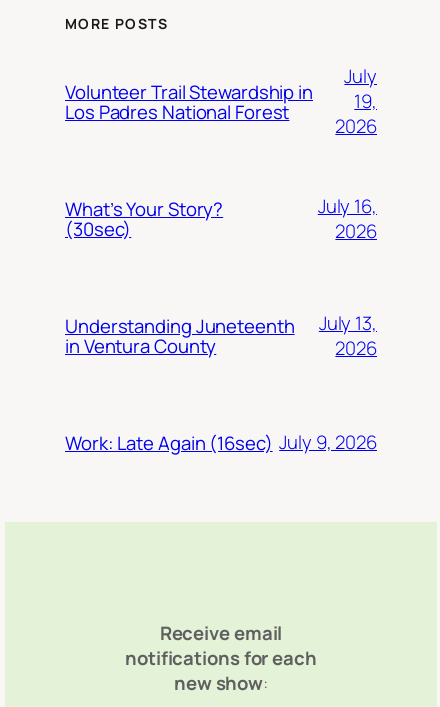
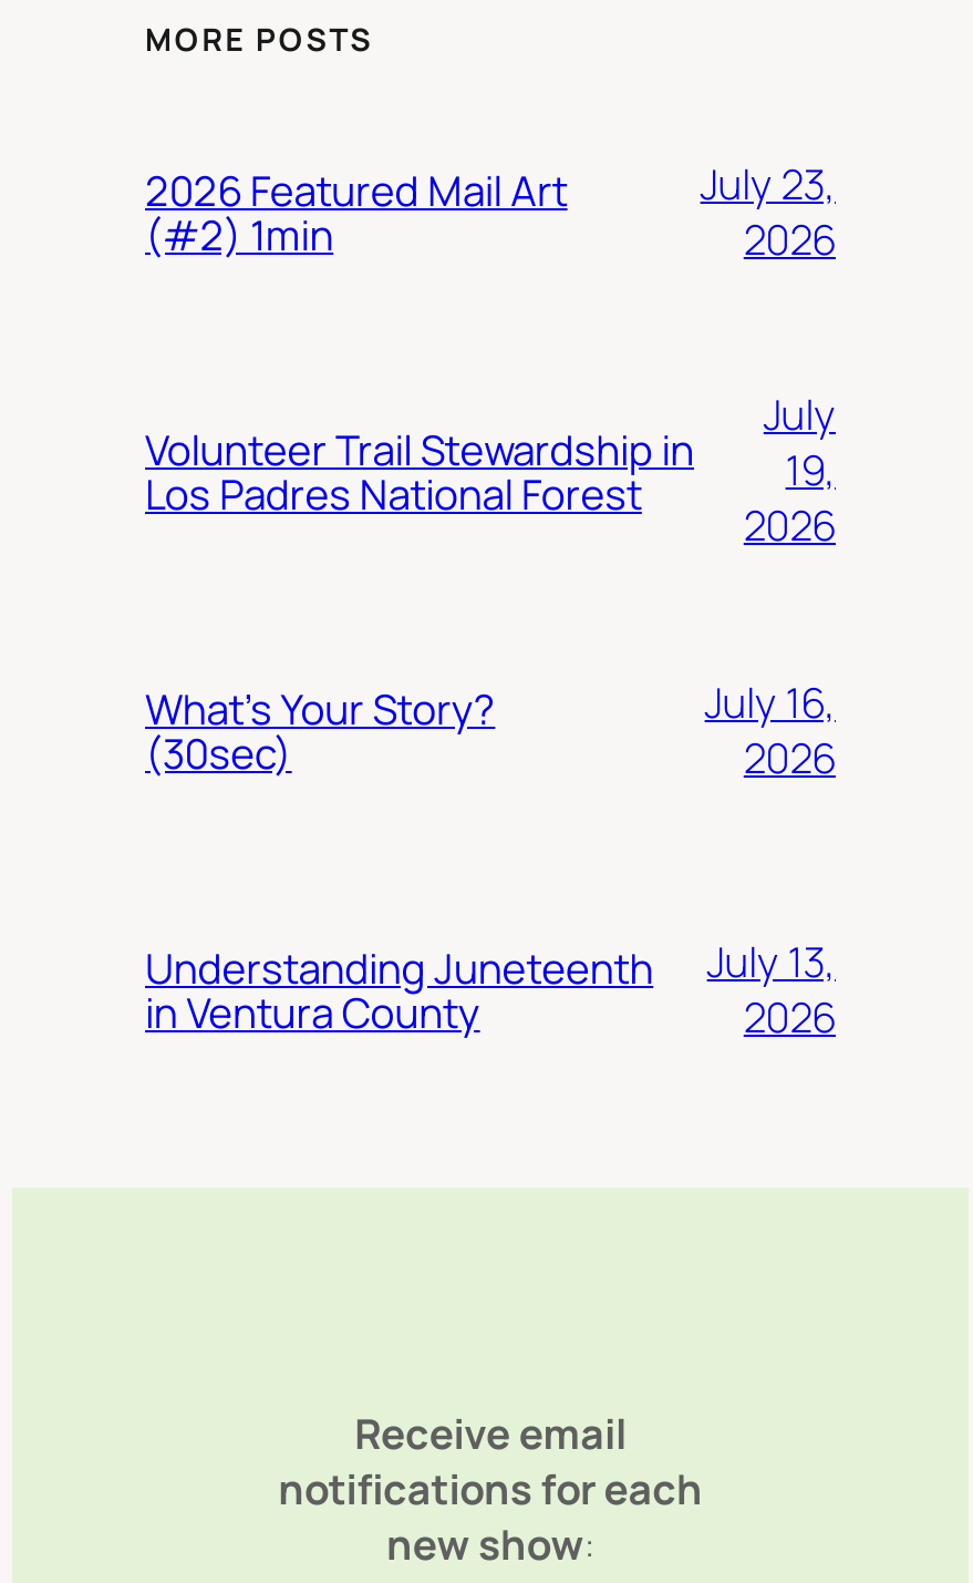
none -> [145,161,567,263] 2026 Featured Mail Art | (#2) 1min
none -> [700,154,836,267] July 23, | 2026
moved [65,63,377,361] -> [145,386,836,1045]: Volunteer Trail Stewardship in | Los Padres National Forest | July | ... | July 13, | 2026
[65,429,377,456] Work: Late Again (16sec) July 9, 2026 -> none

